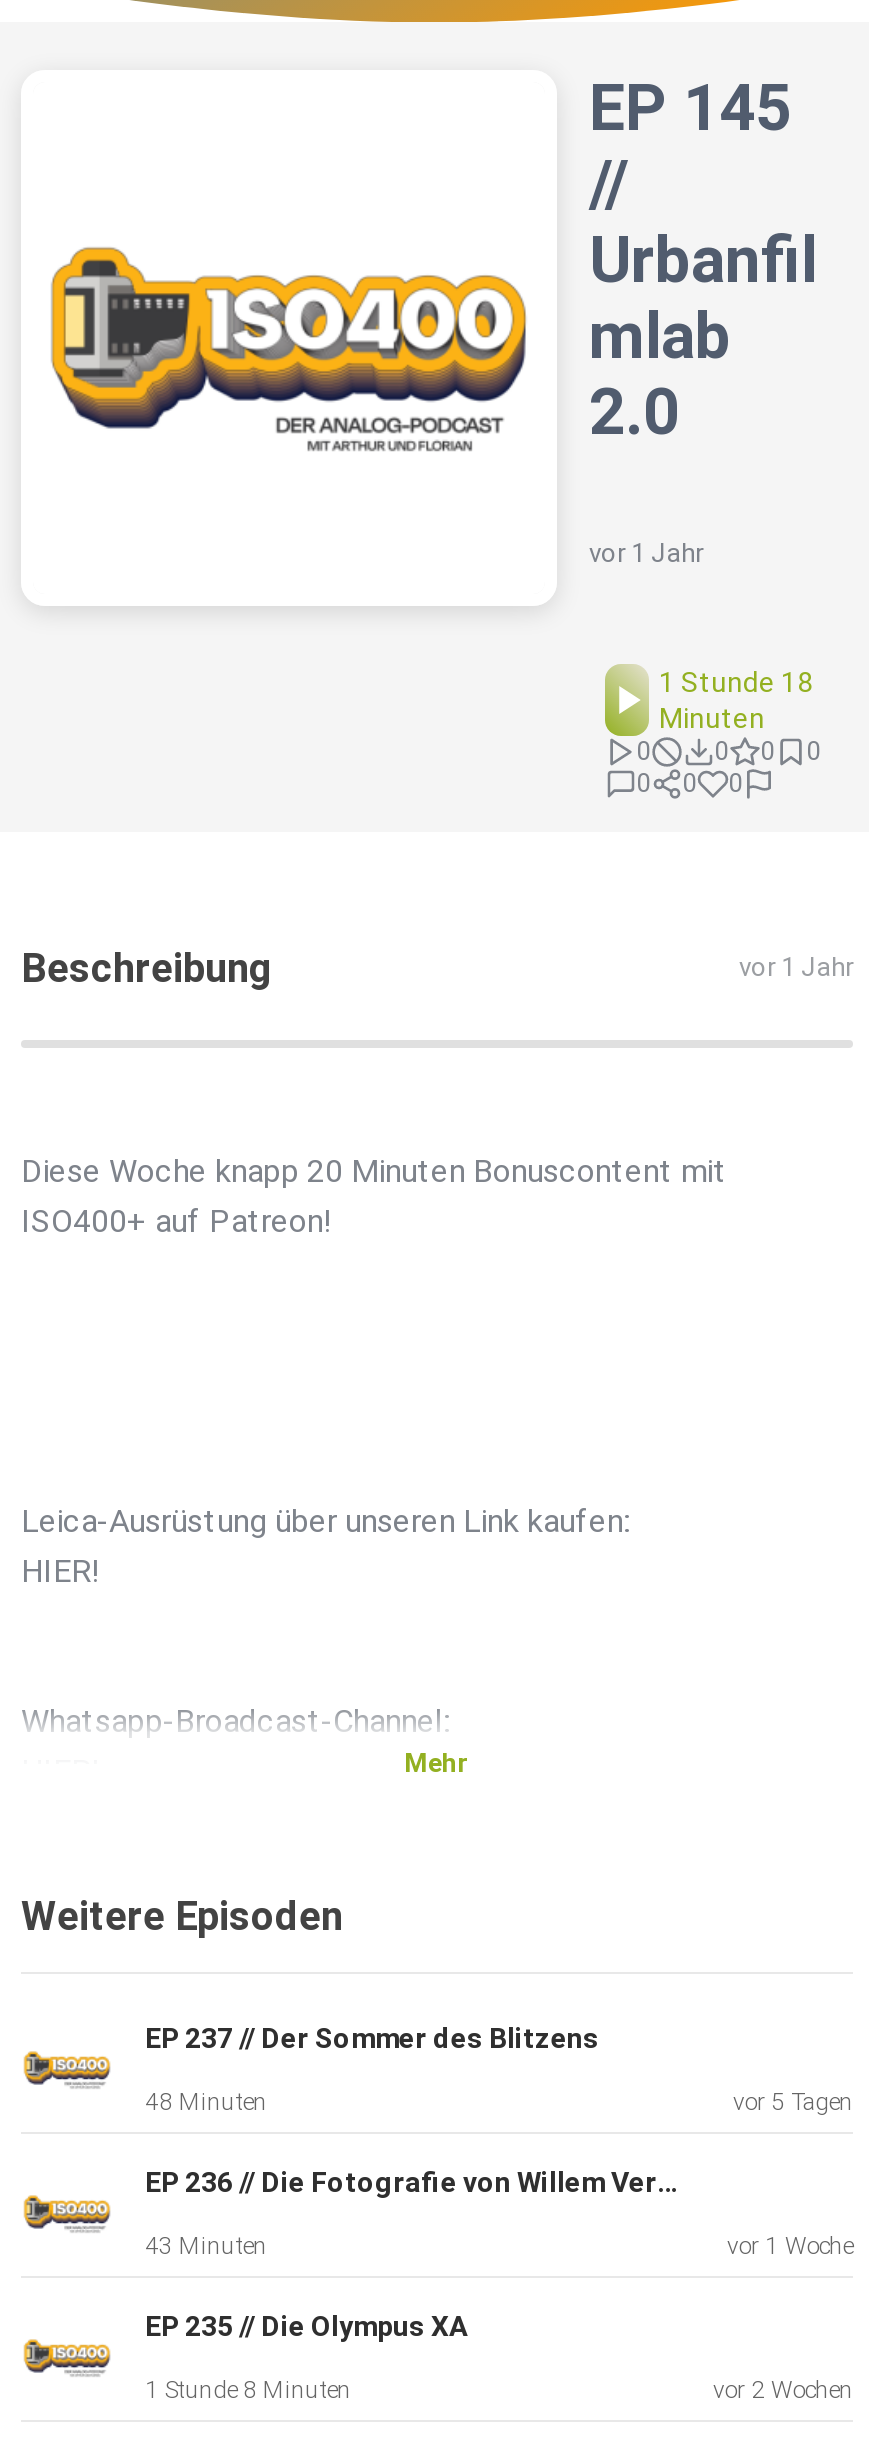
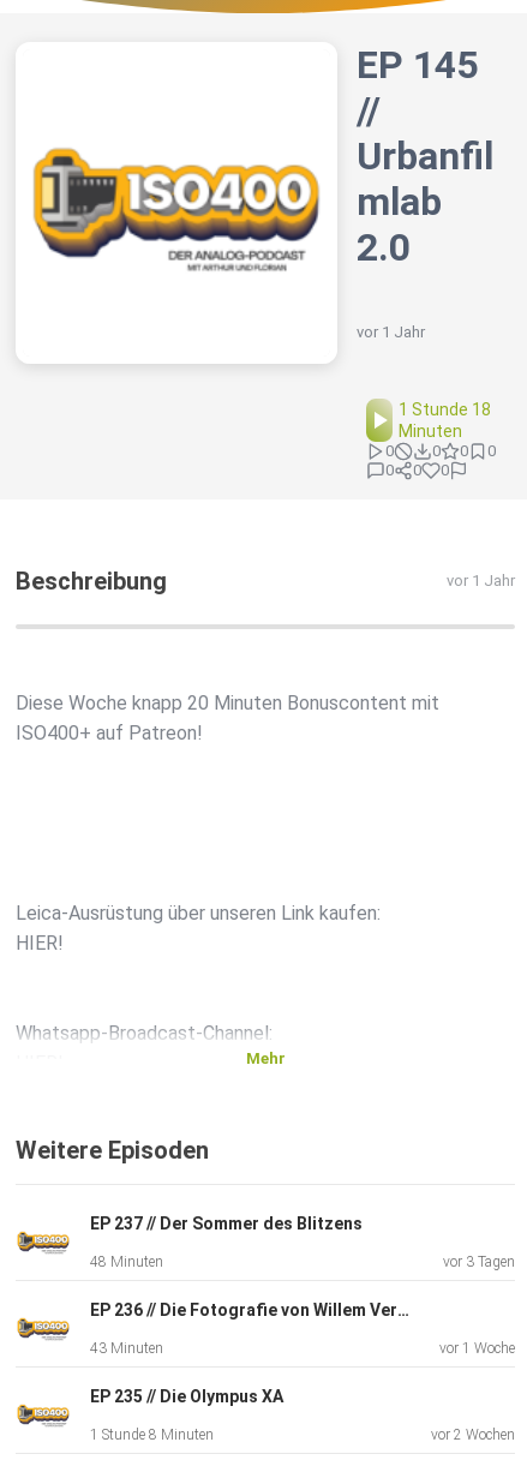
[733,2088,853,2116] vor 5 Tagen -> [443,1254,515,1271] vor 3 Tagen

